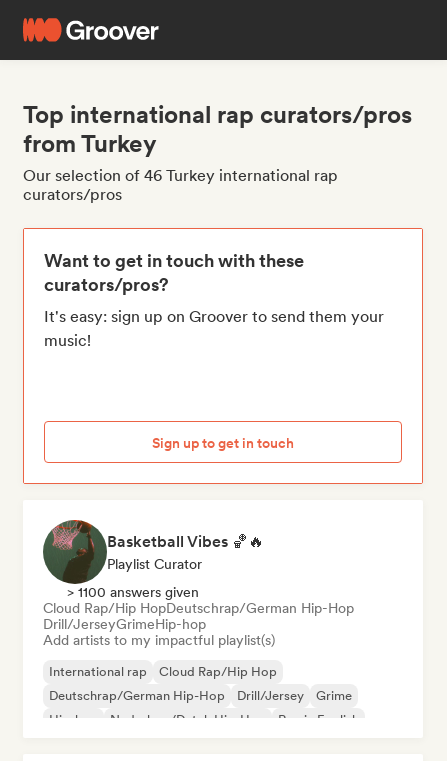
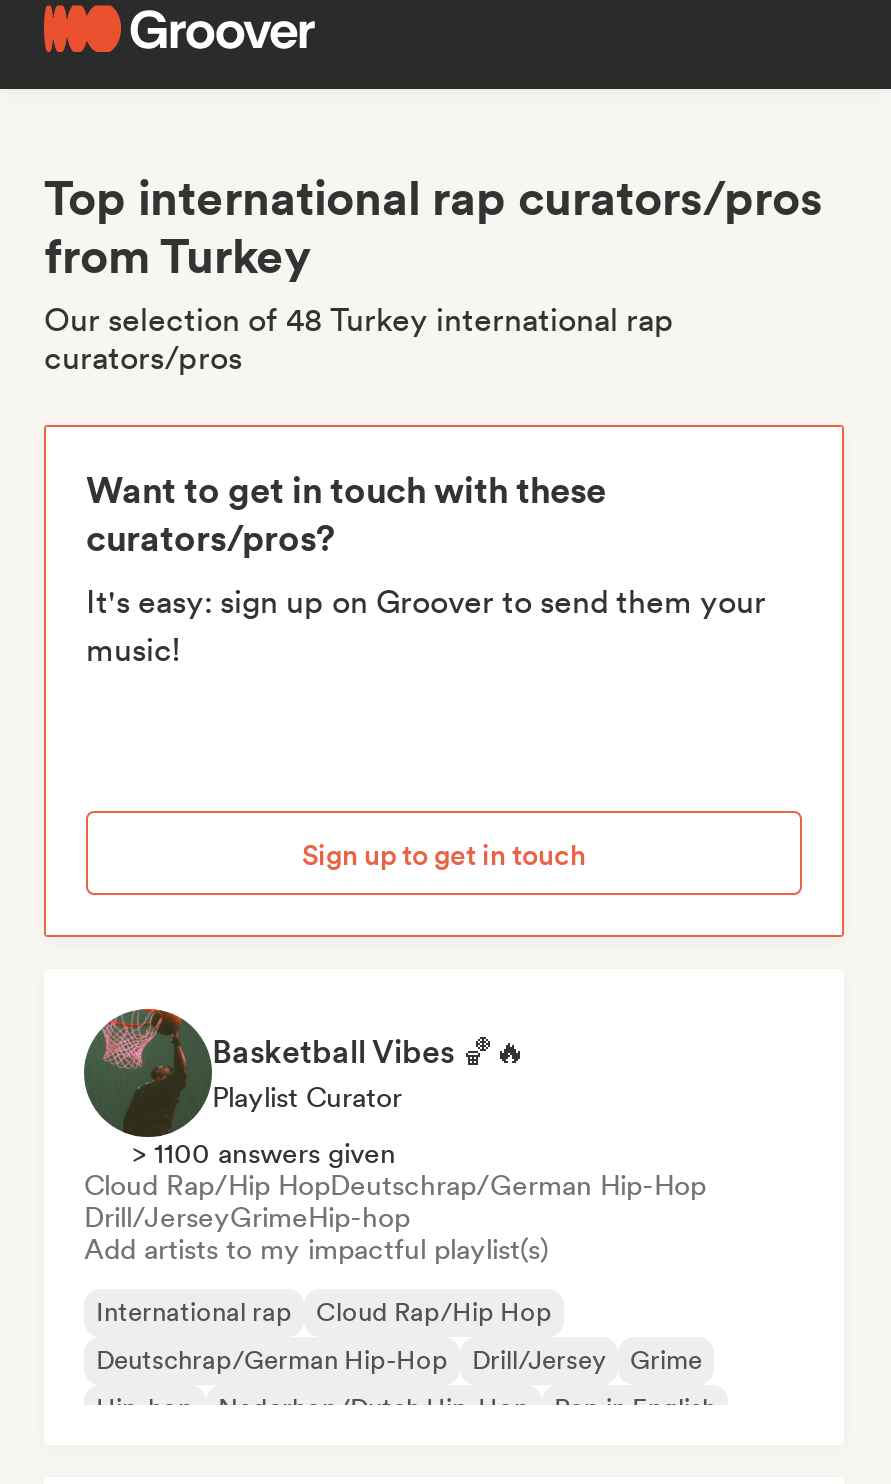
[23,166,338,185] Our selection of 46 Turkey international rap -> [44,301,674,339] Our selection of 48 Turkey international rap

